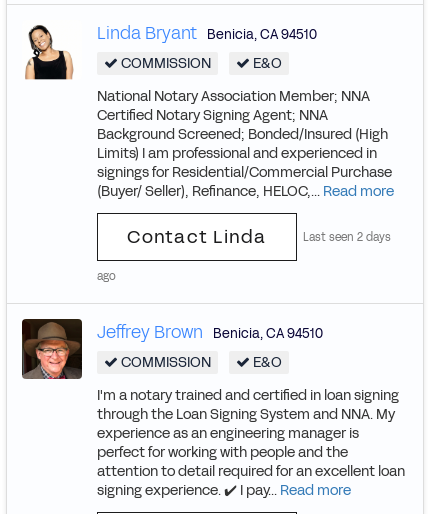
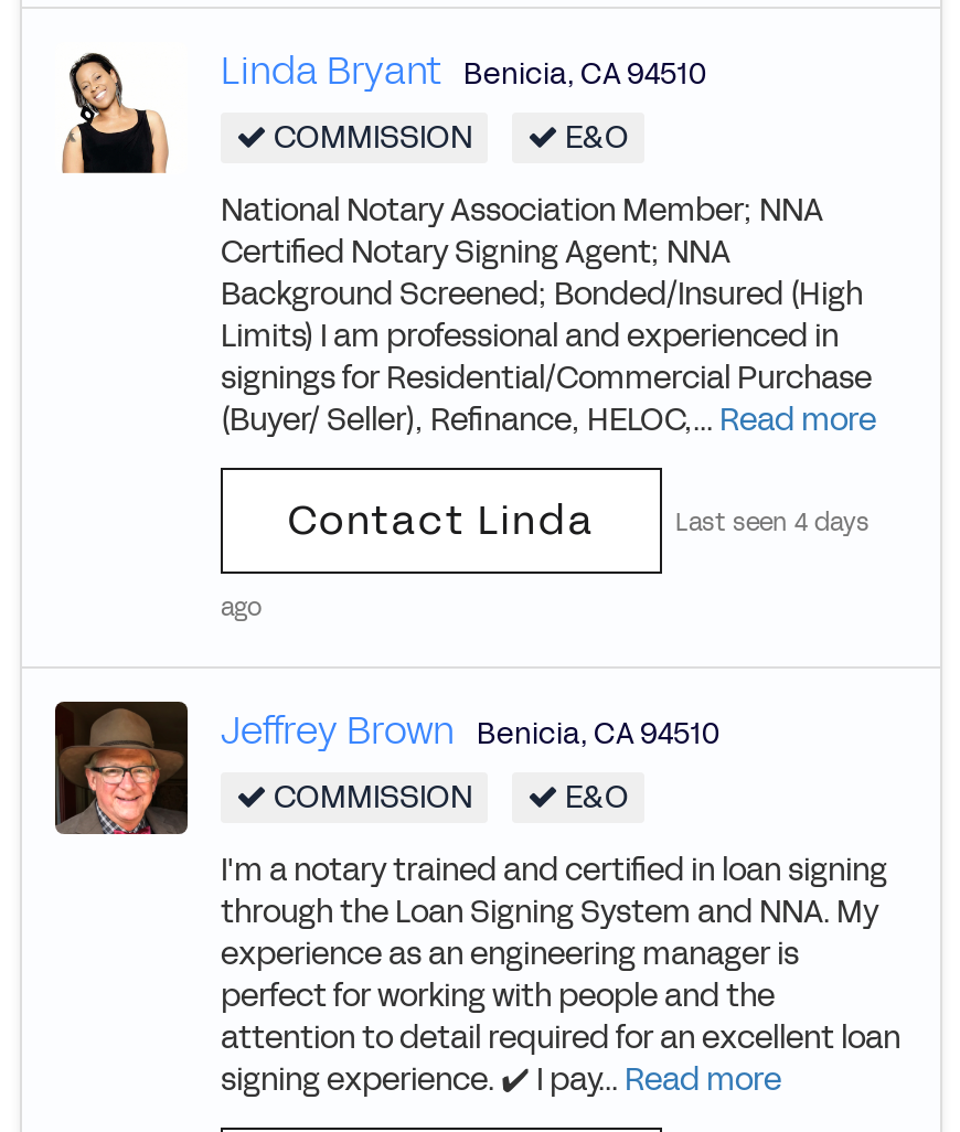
[303,230,391,245] Last seen 2 days -> [675,506,870,539] Last seen 4 days

